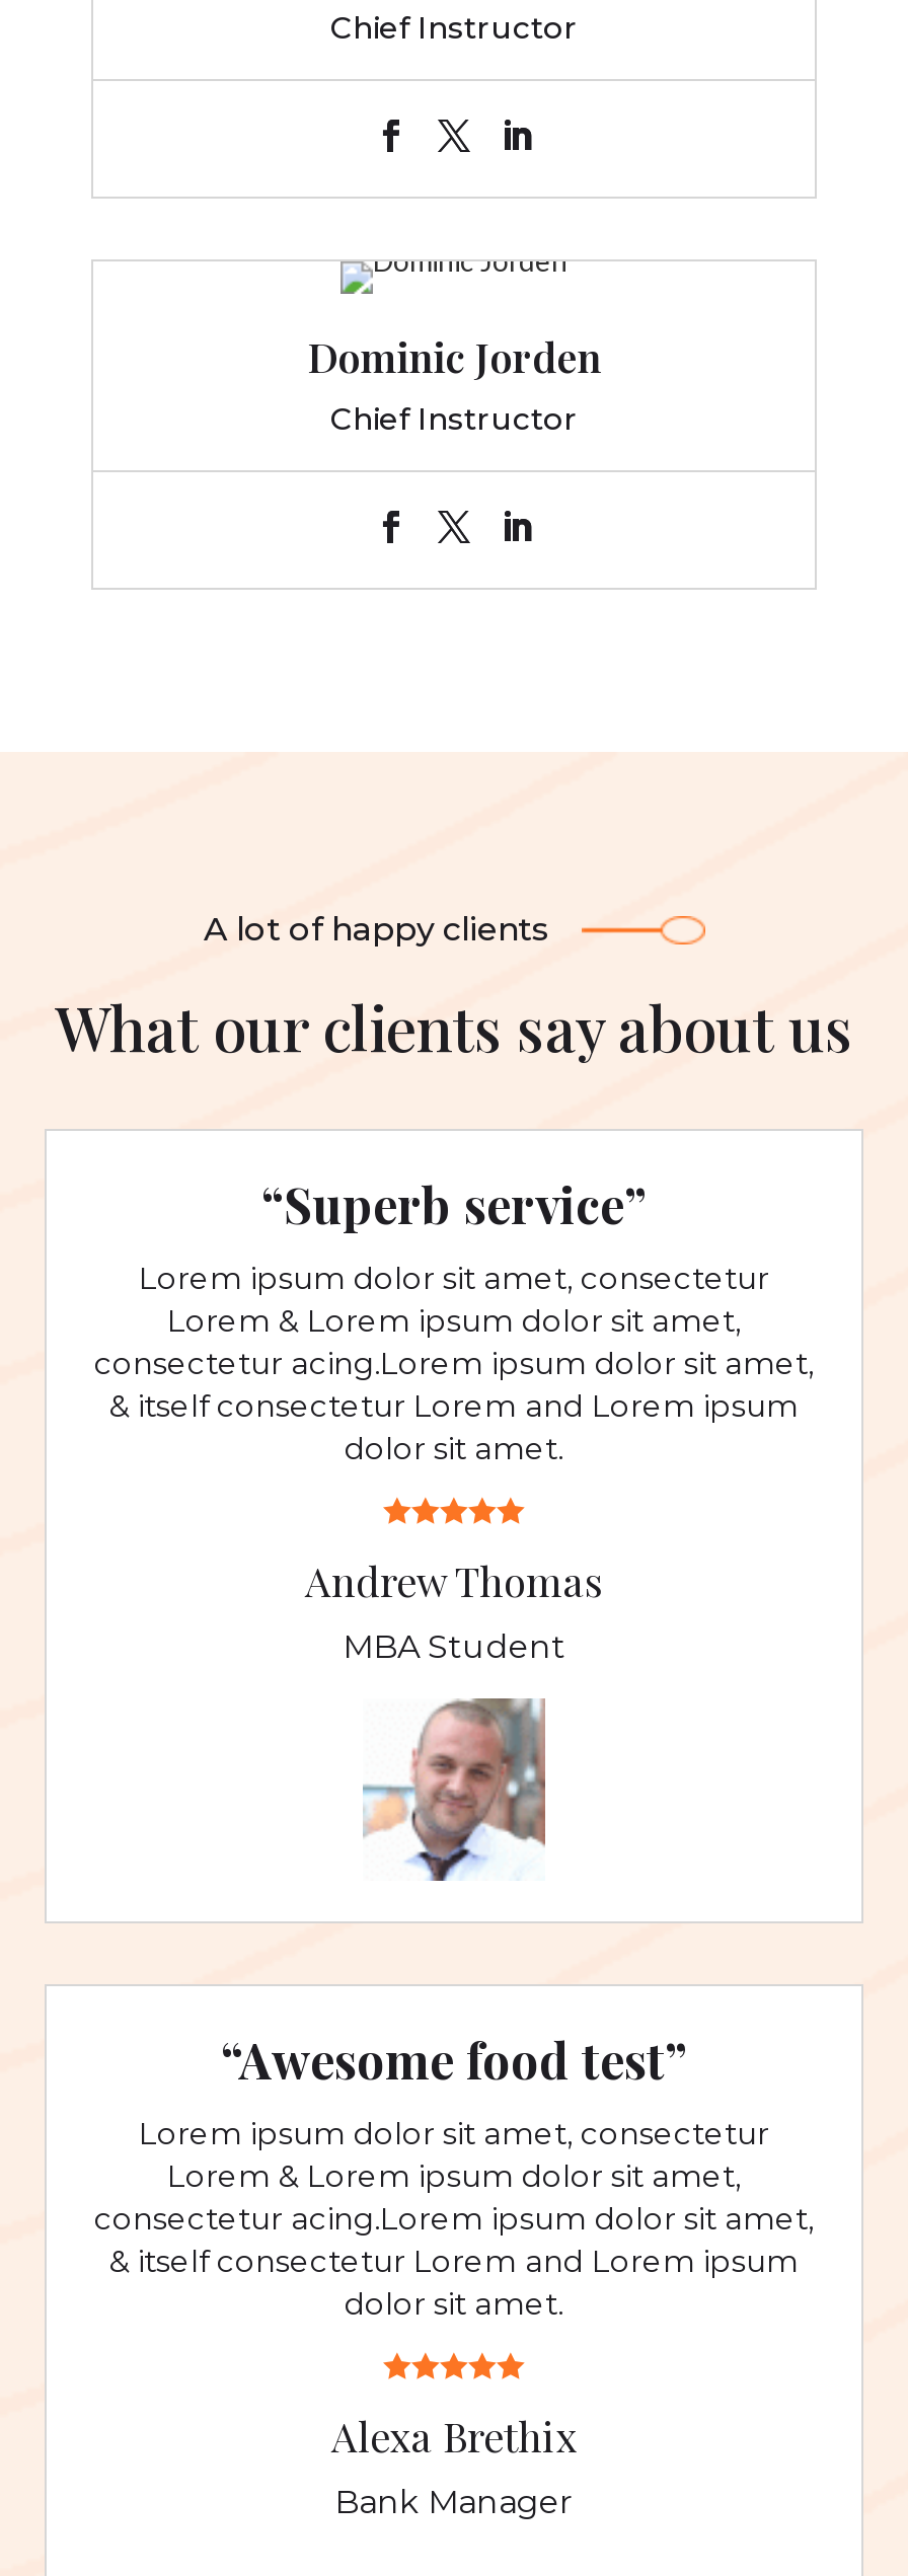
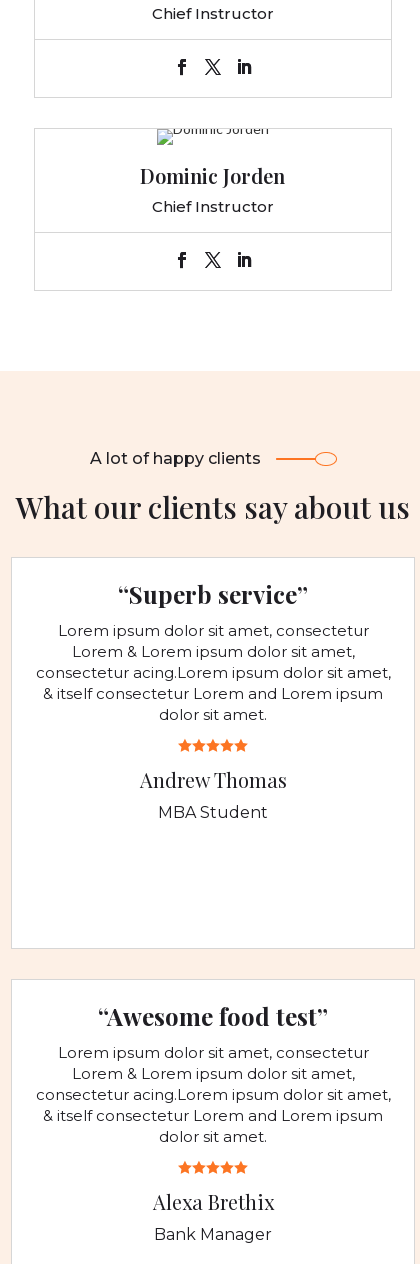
[361,1696,547,1883] [image] -> none

